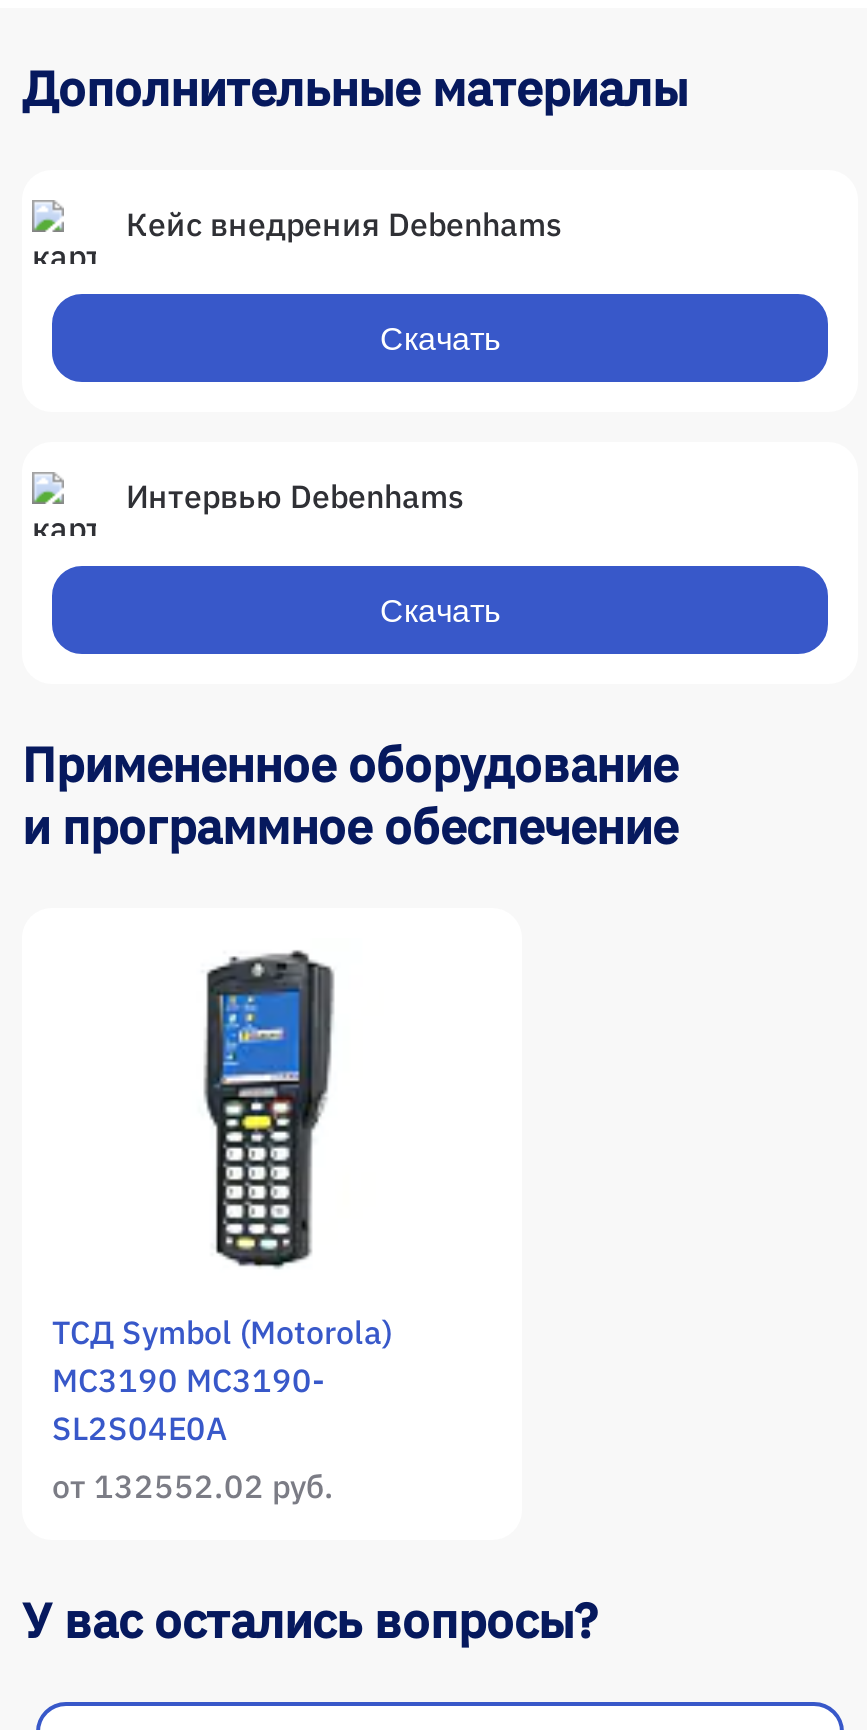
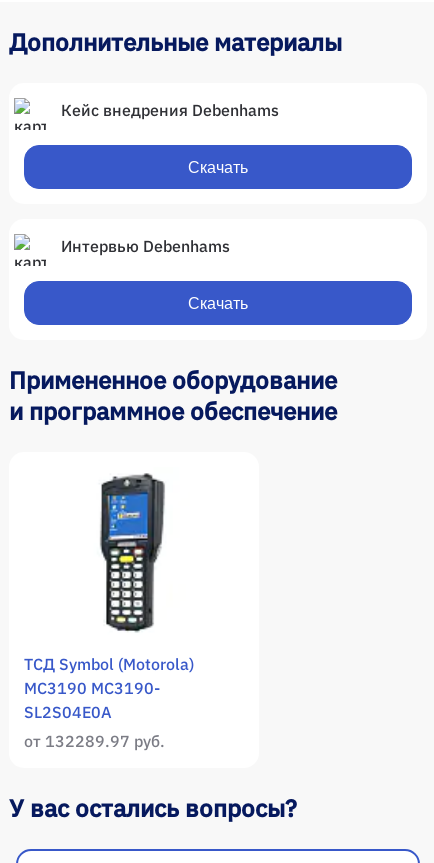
[52,1467,334,1507] от 132552.02 руб. -> [24,731,165,751] от 132289.97 руб.

